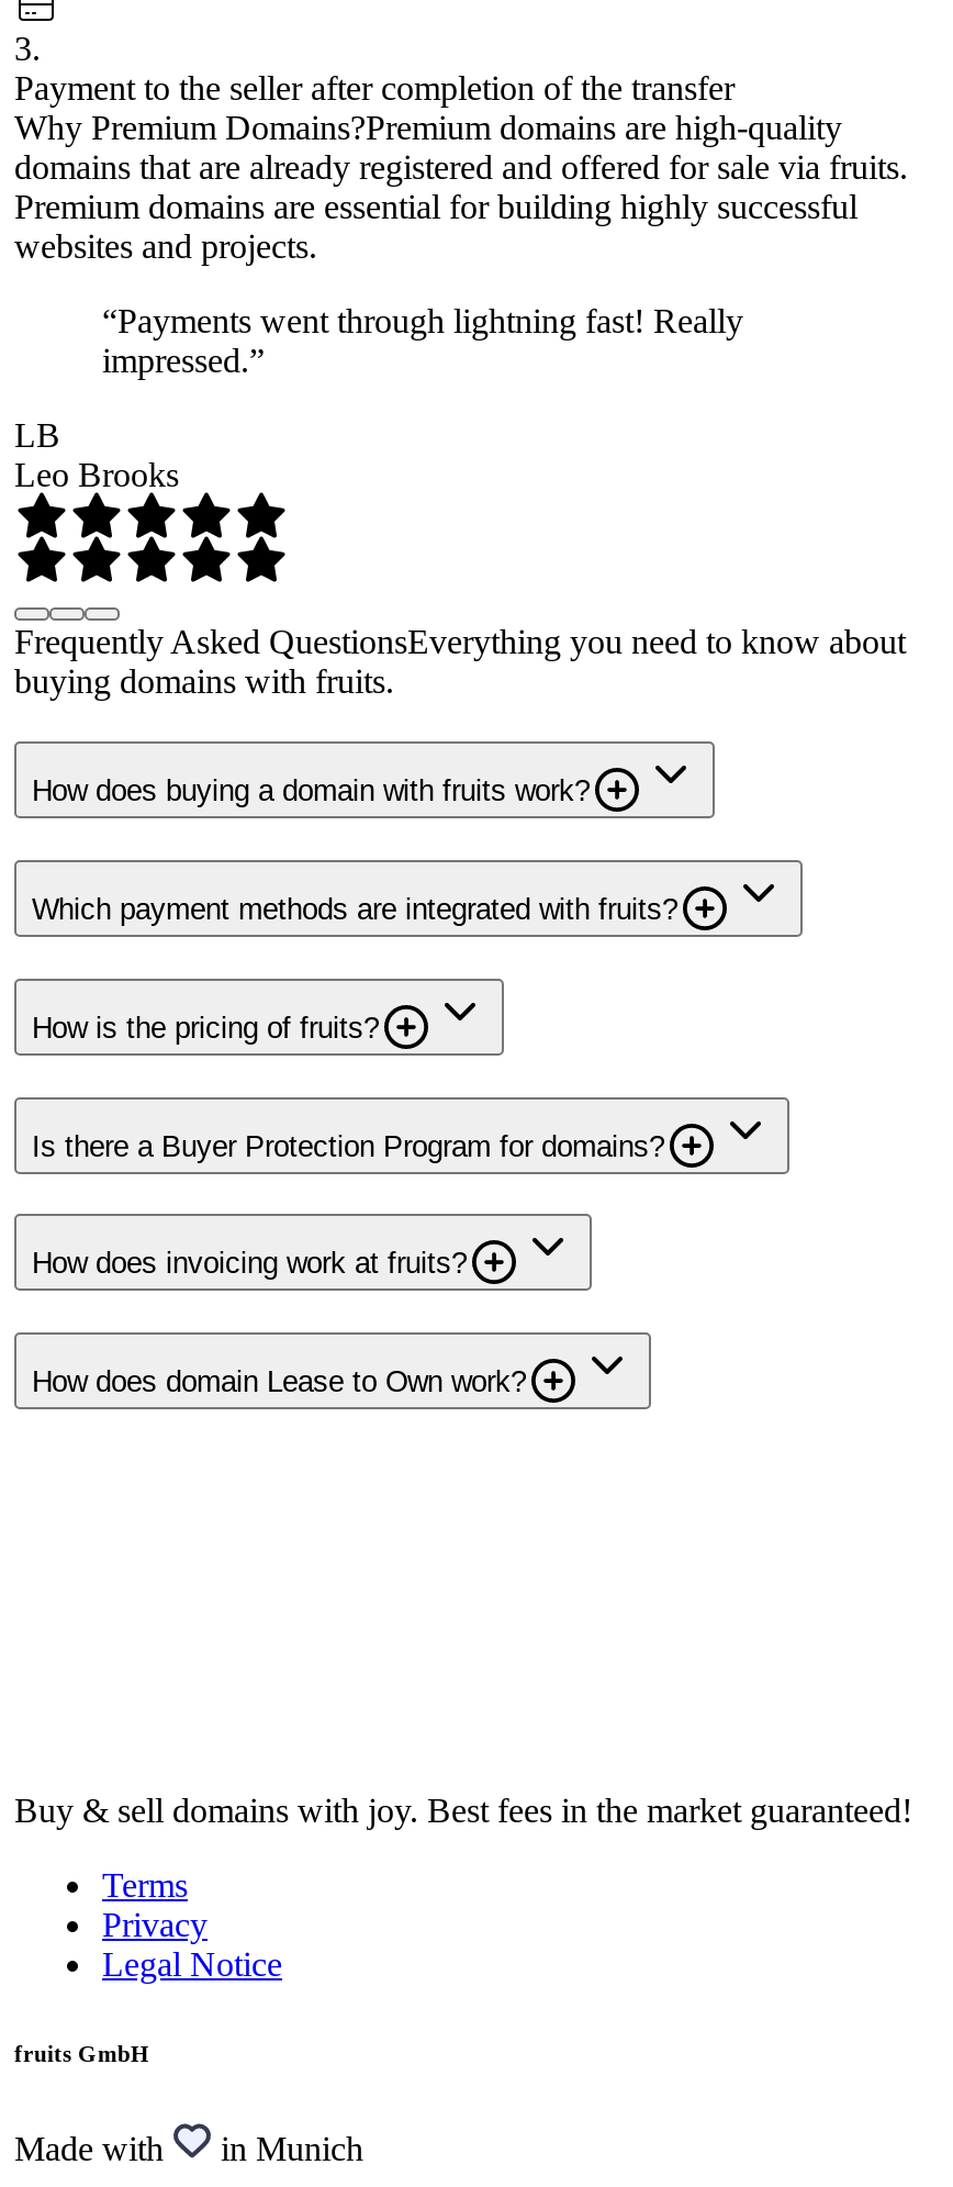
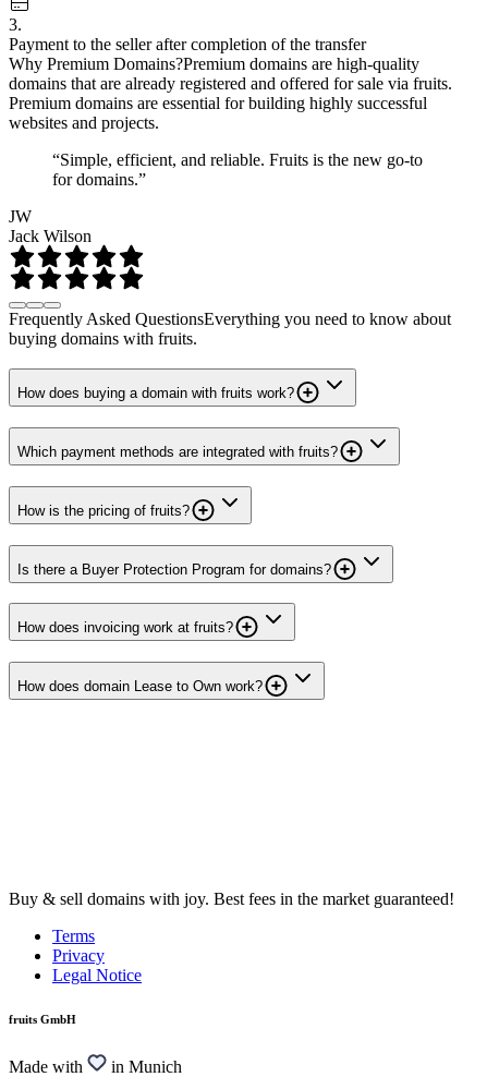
[102,301,743,378] “Payments went through lightning fast! Really | impressed.” -> [52,150,423,188] “Simple, efficient, and reliable. Fruits is the new go-to | for domains.”
[14,415,179,492] LB | Leo Brooks -> [9,207,92,245] JW | Jack Wilson

